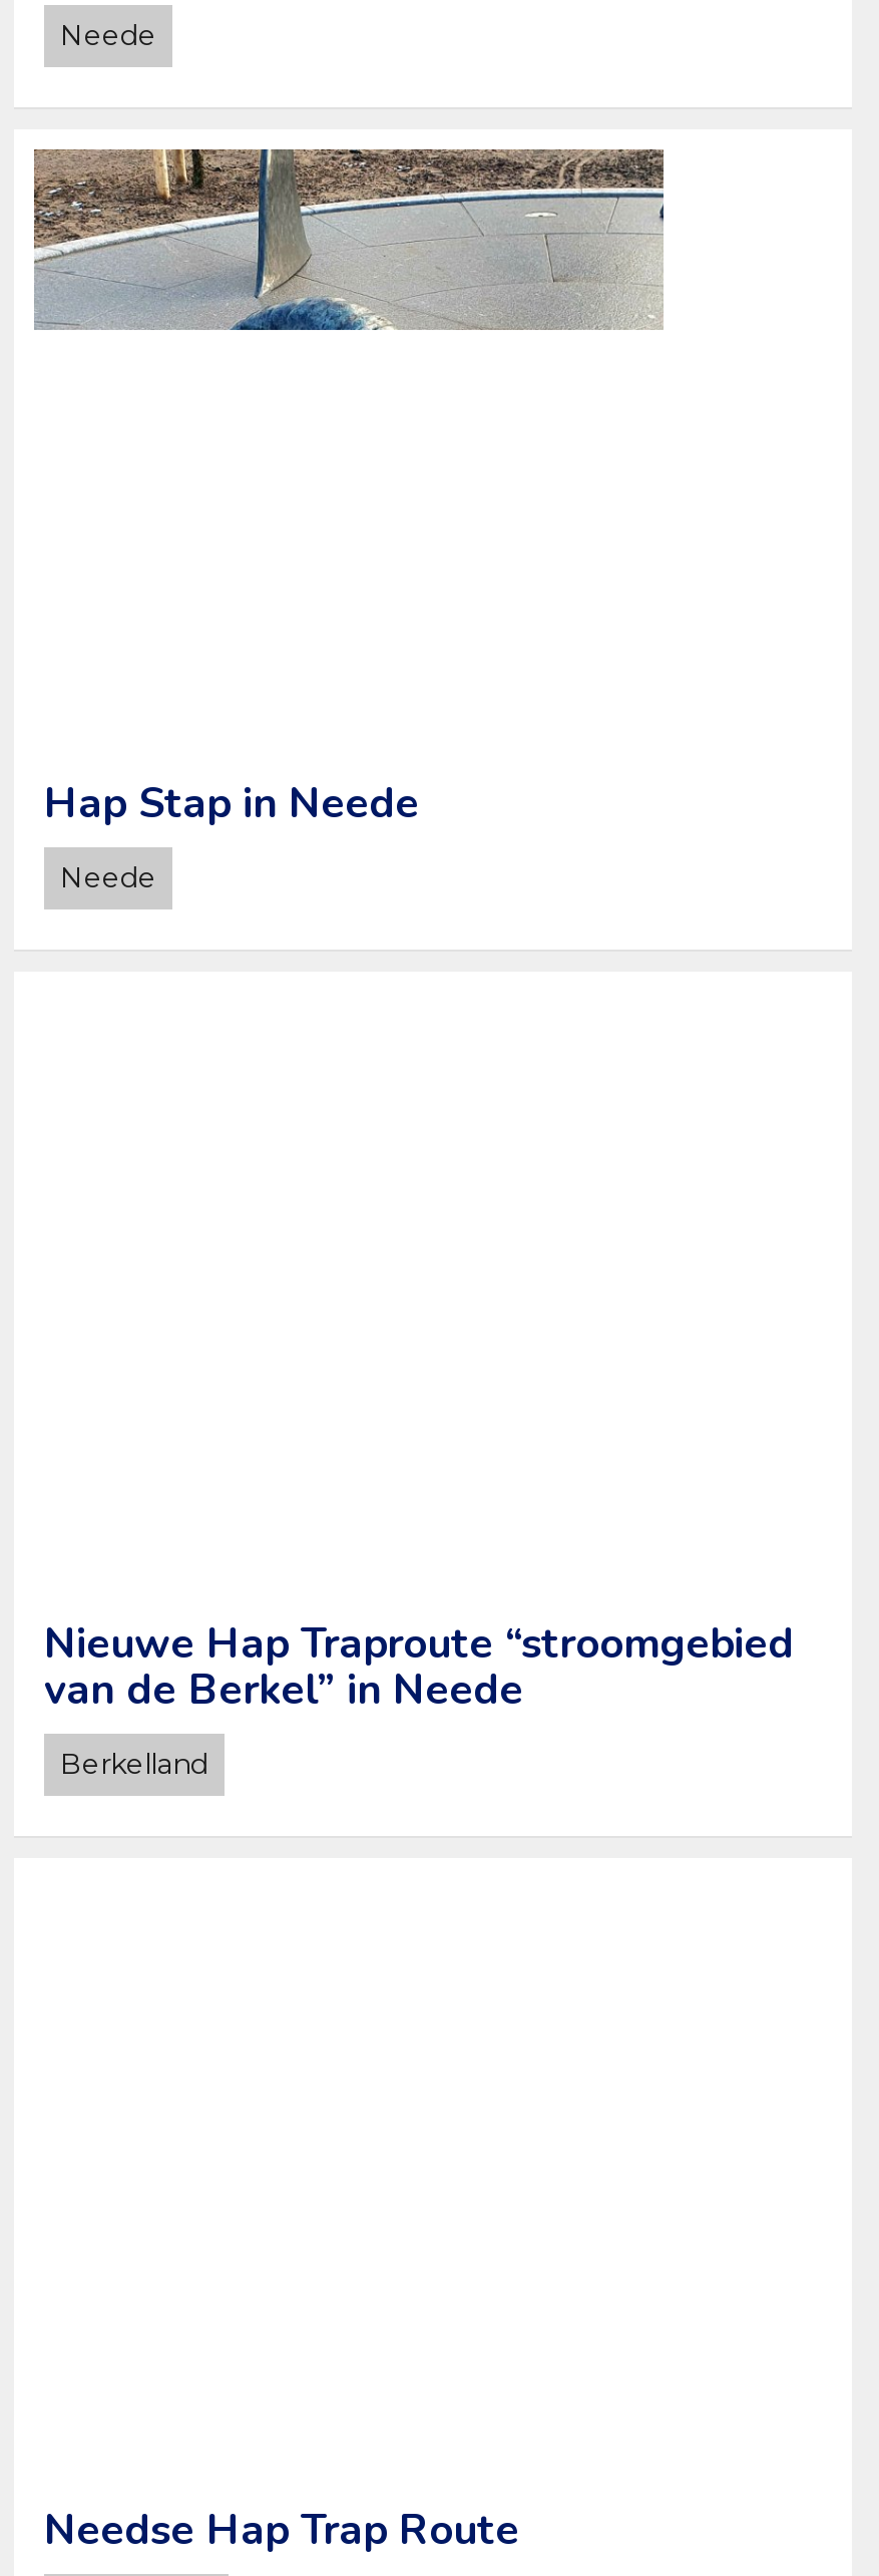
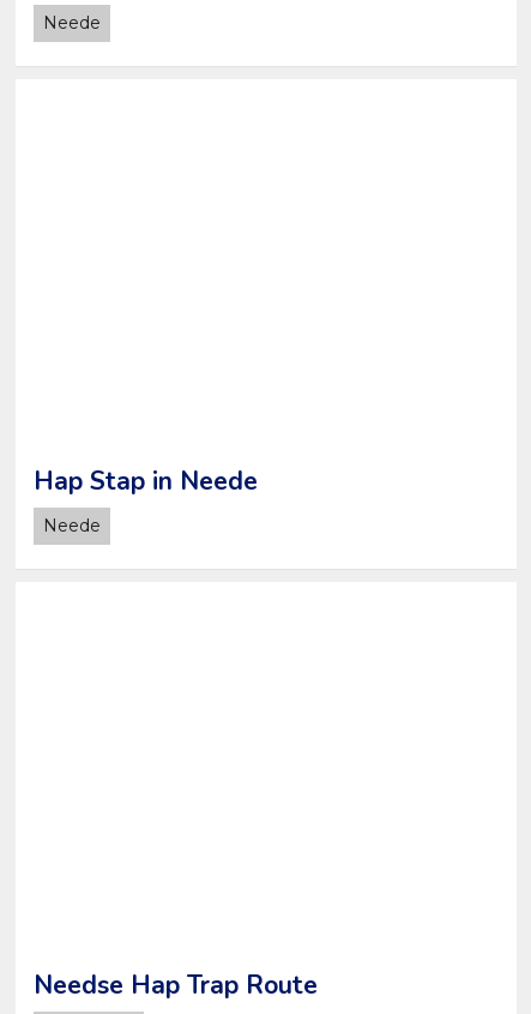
[32,147,666,332] [image] -> none
[44,1615,794,1781] Nieuwe Hap Traproute “stroomgebied | van de Berkel” in Neede | Berkelland -> none

